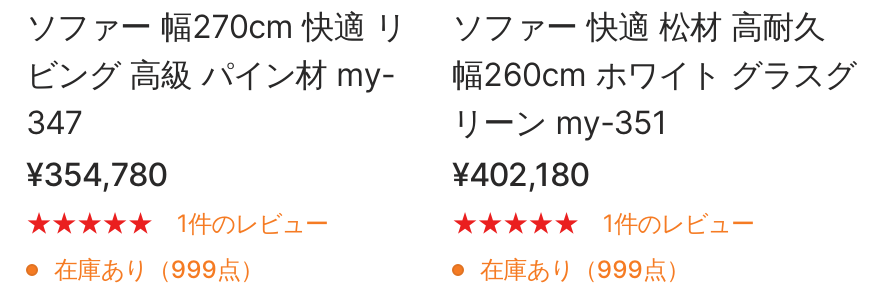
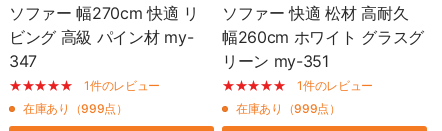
[26,154,167,194] ¥354,780 -> none
[452,154,589,194] ¥402,180 -> none

